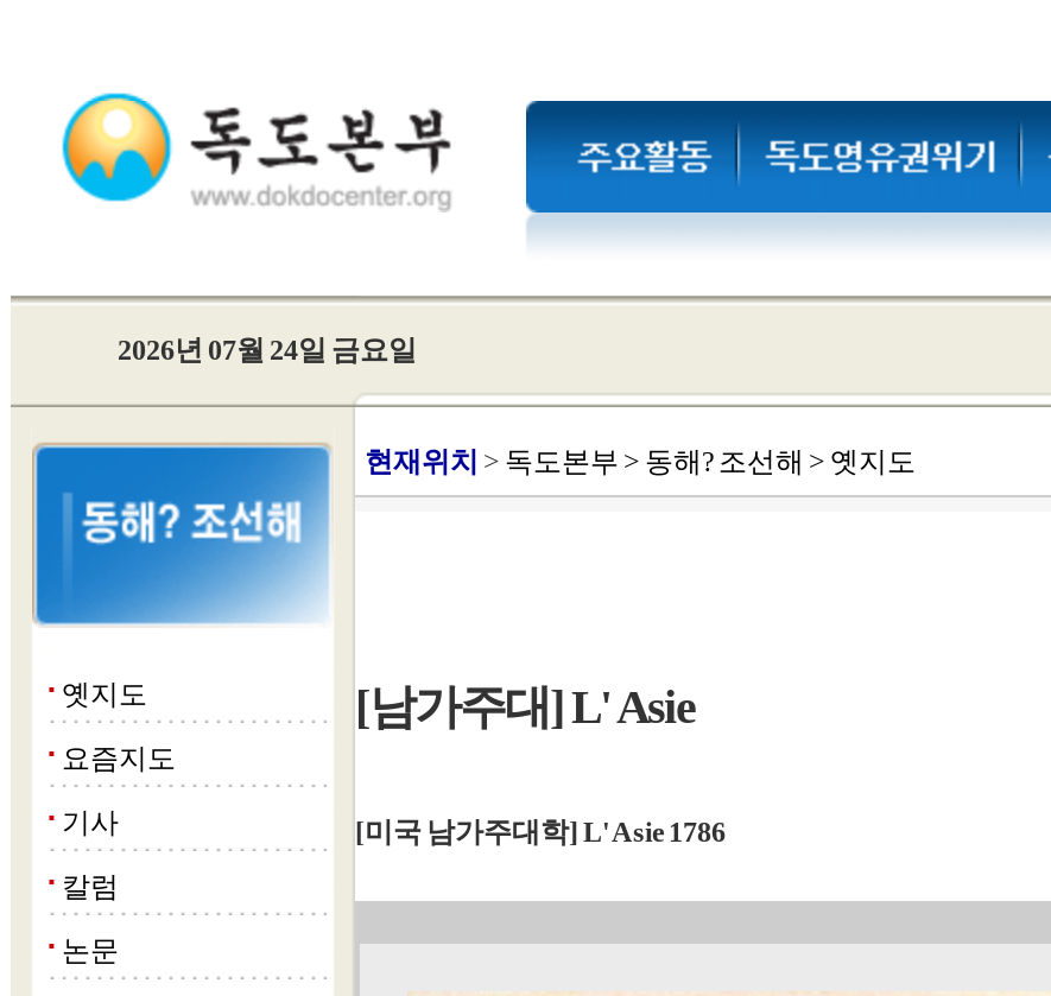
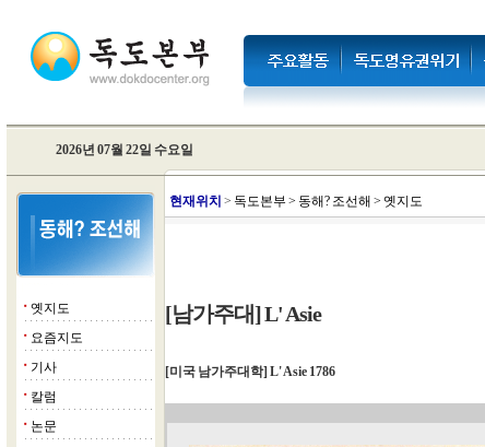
[118,334,417,367] 2026년 07월 24일 금요일 -> [56,142,193,157] 2026년 07월 22일 수요일

